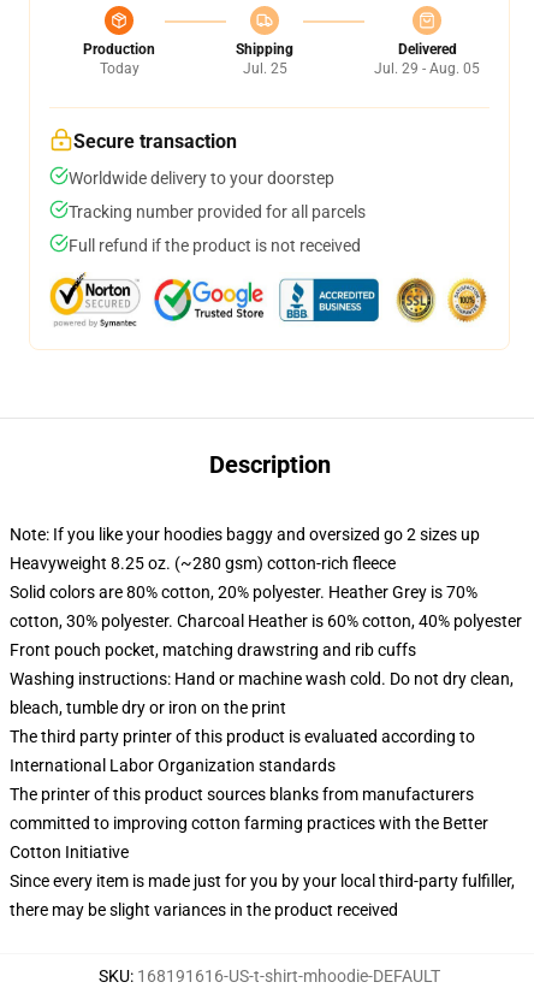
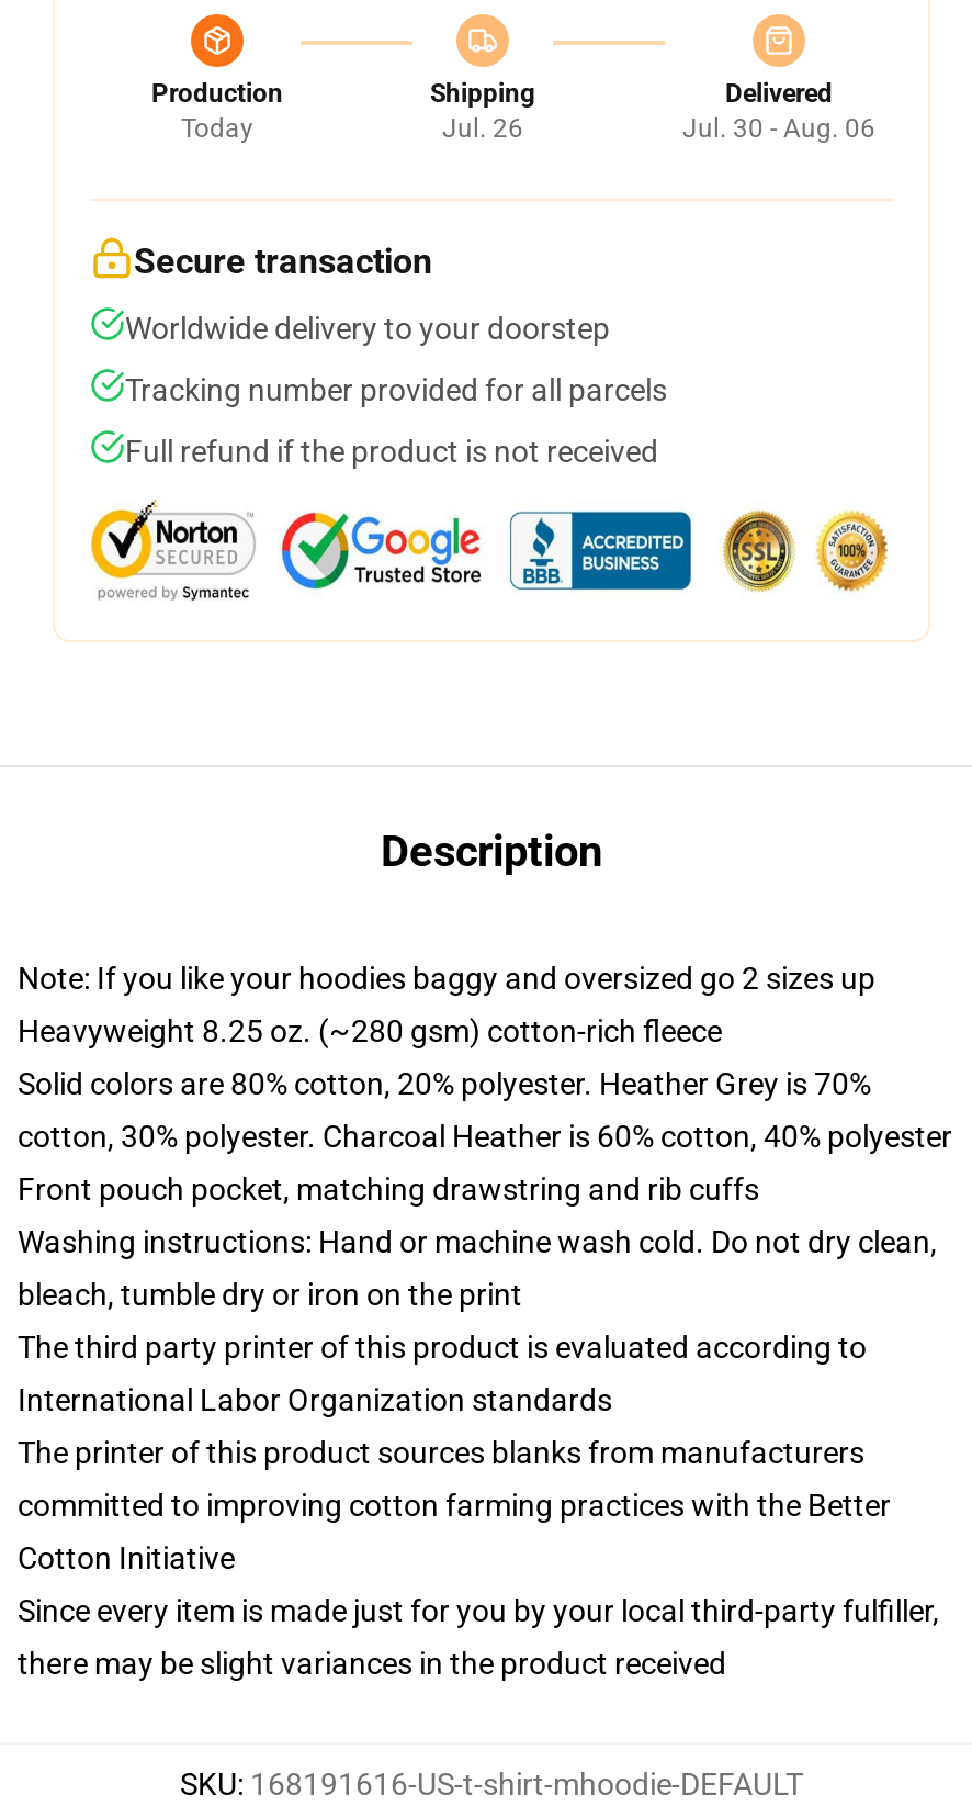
[242,60,287,77] Jul. 25 -> [442,113,523,144] Jul. 26
[374,60,480,77] Jul. 29 - Aug. 05 -> [682,113,875,144] Jul. 30 - Aug. 06

